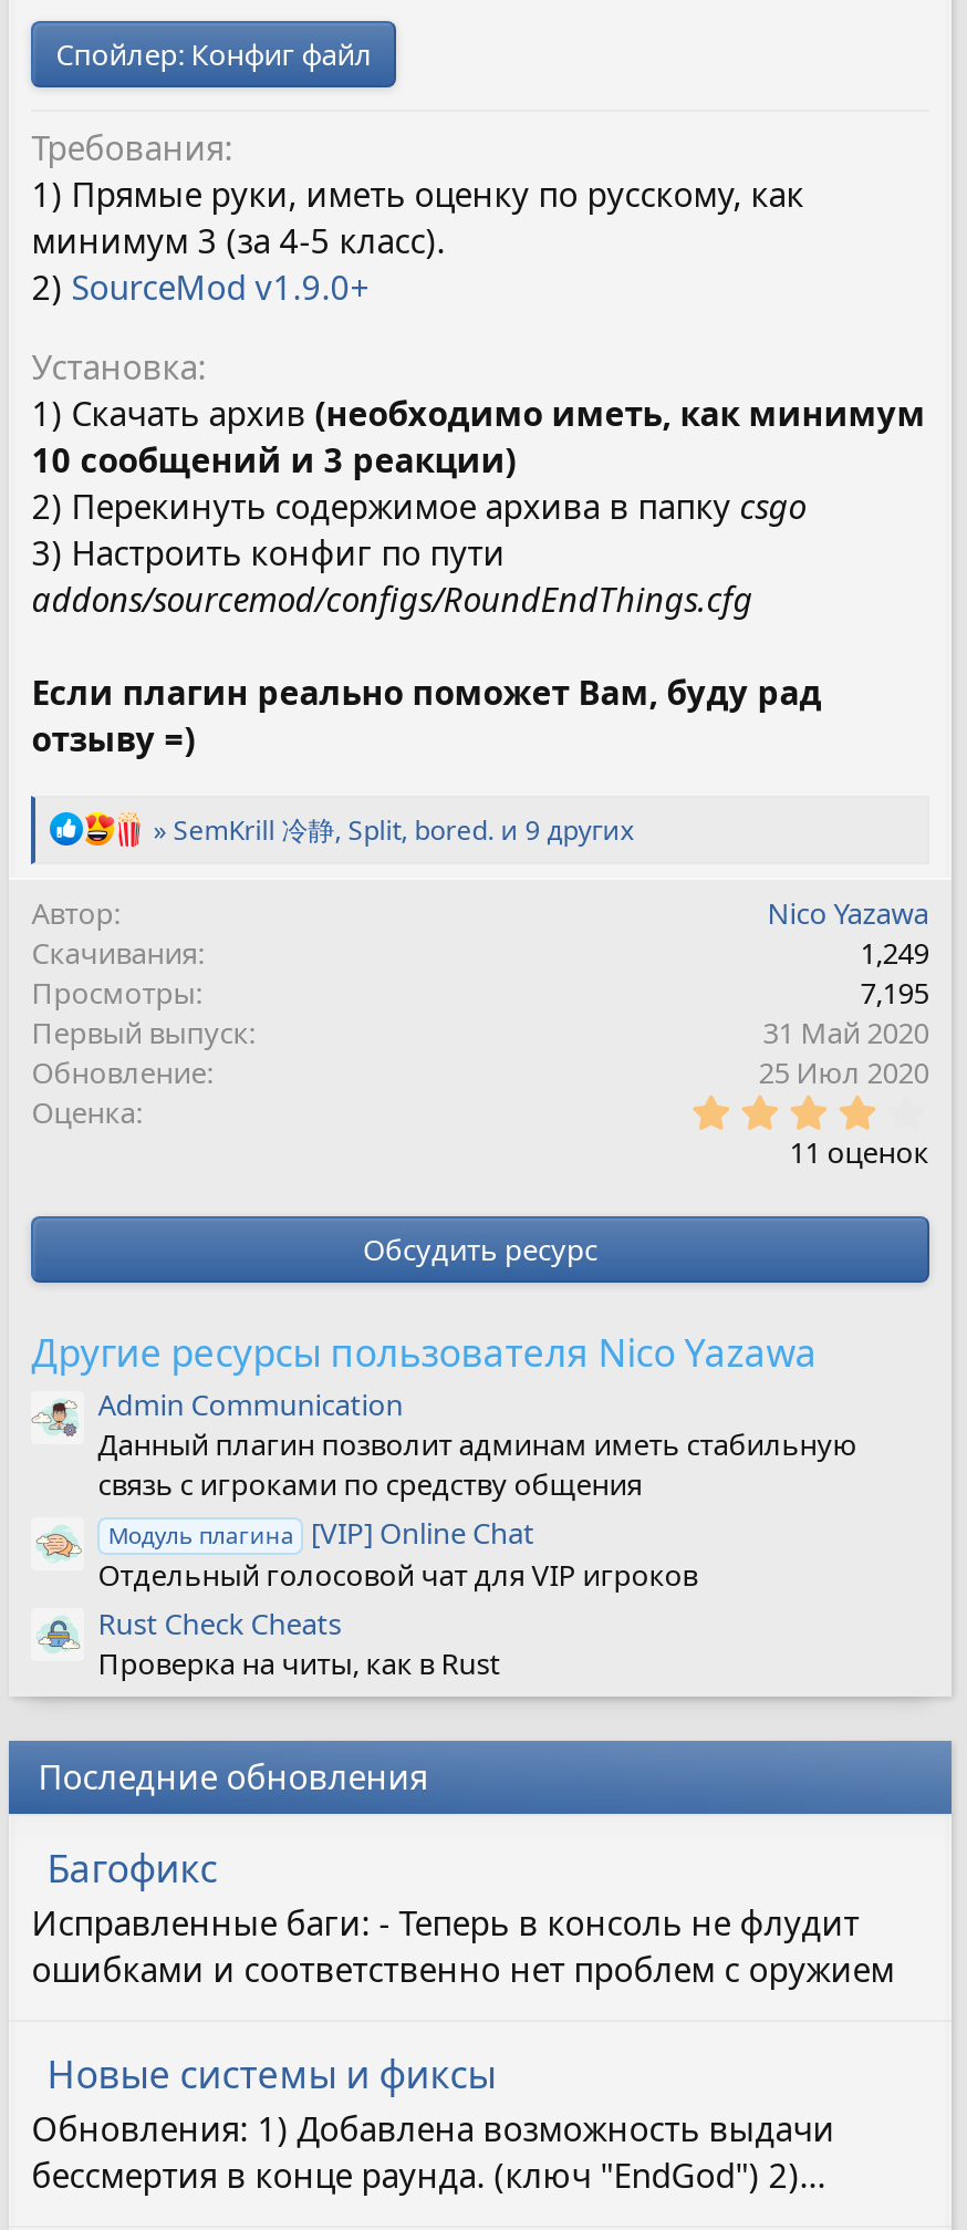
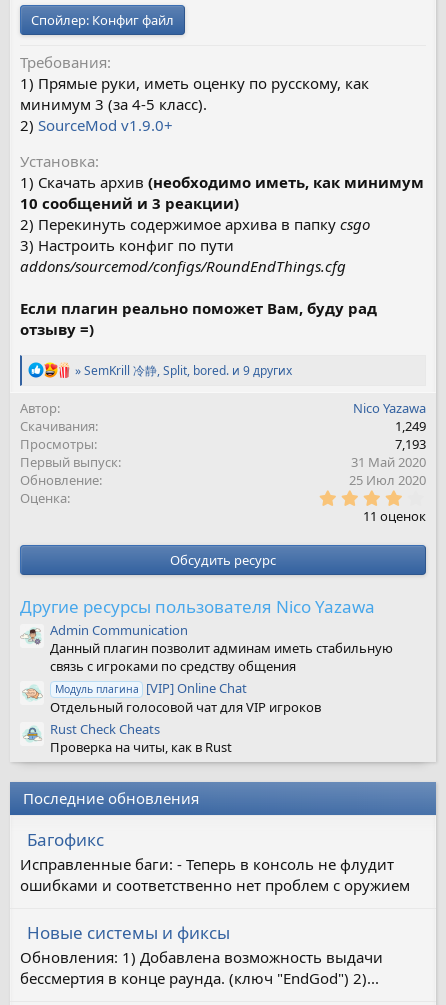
[860,972,929,1012] 7,195 -> [395,435,426,453] 7,193

